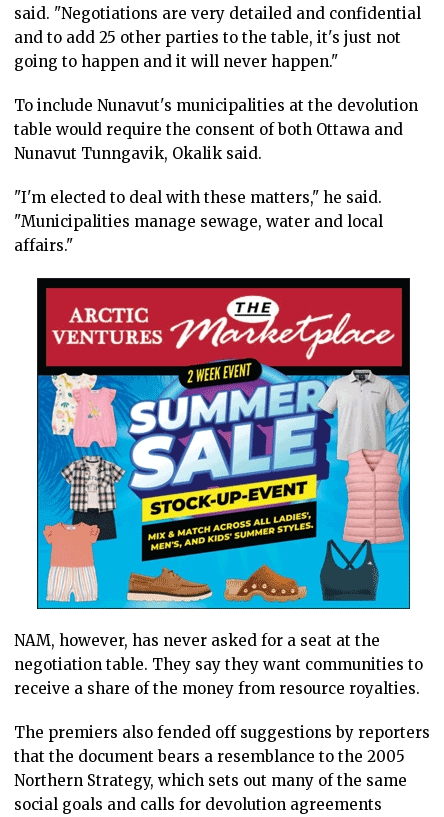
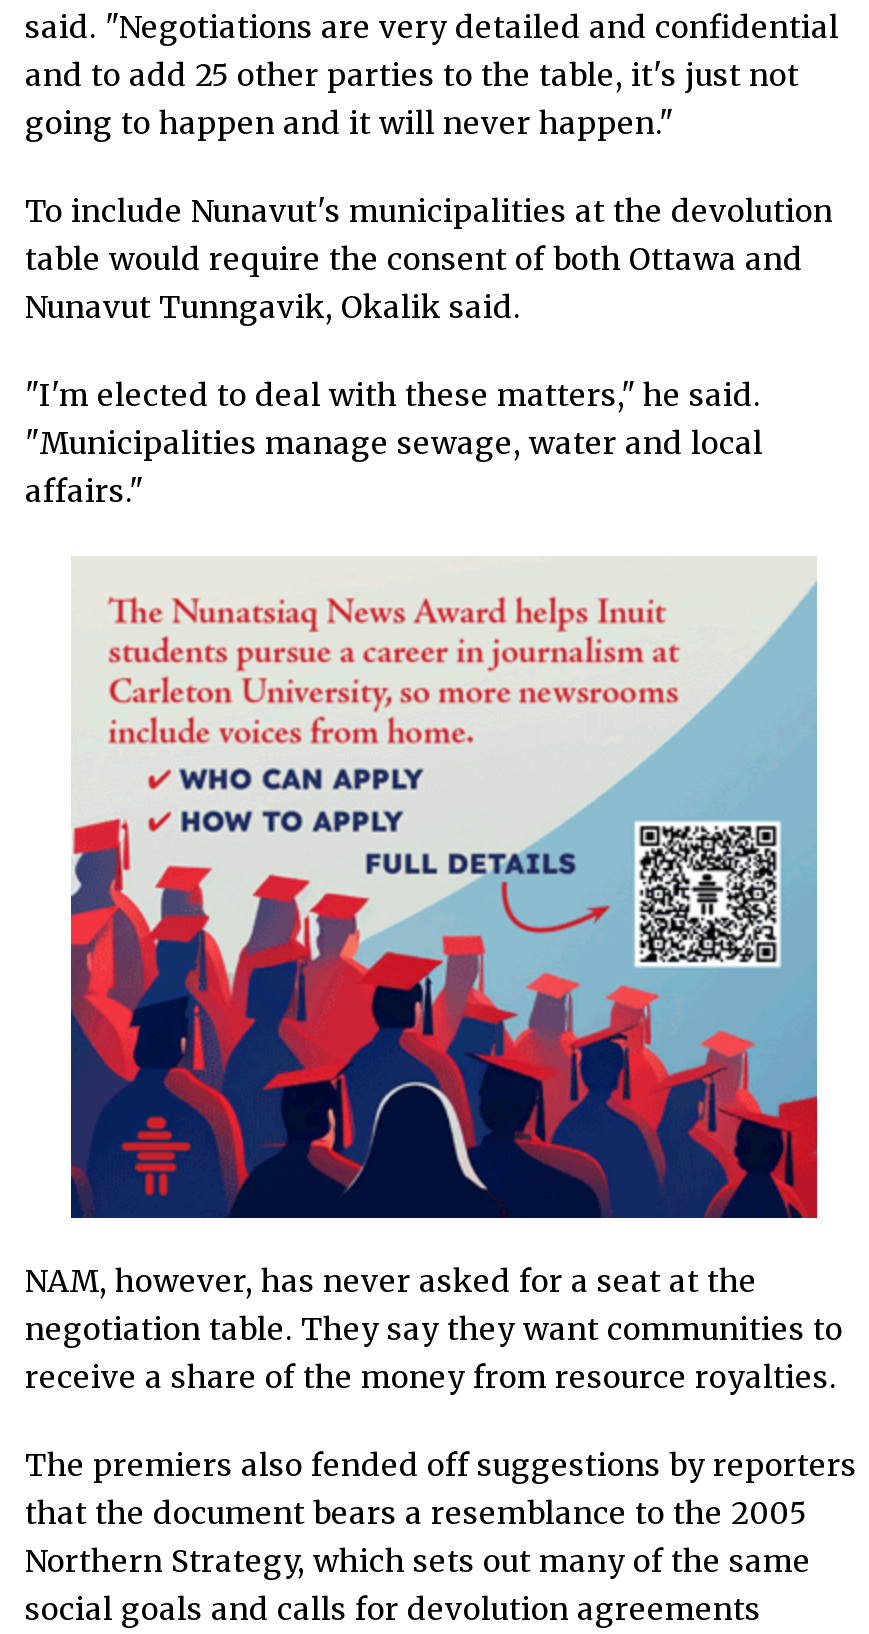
[36,277,411,610] [image] -> [69,556,819,1220] [image]

